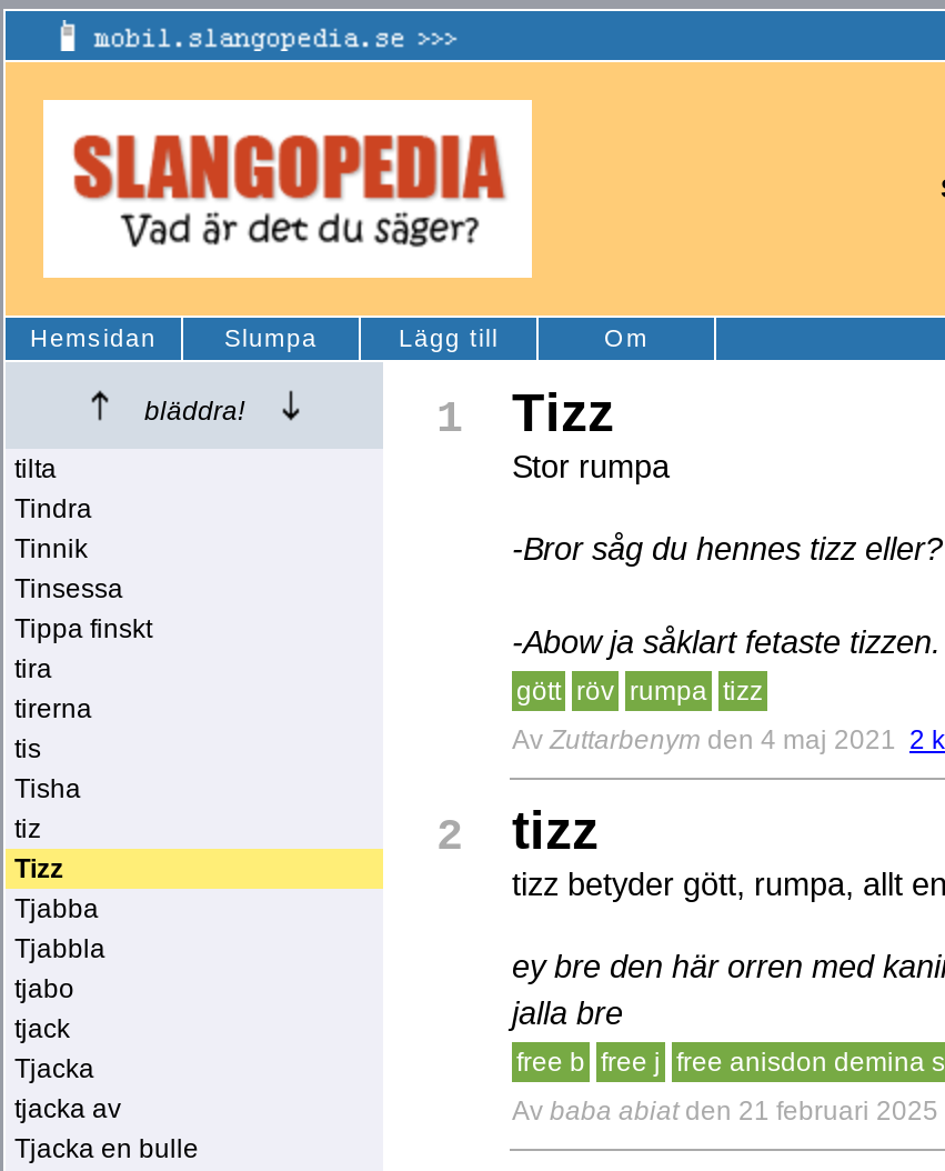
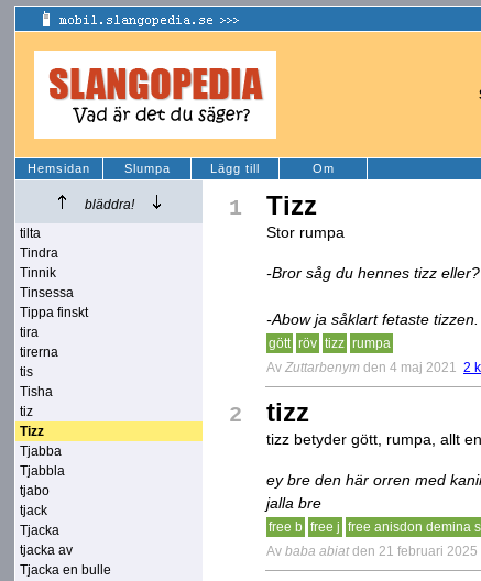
[516,675,763,707] gött röv rumpa tizz -> [269,336,391,351] gött röv tizz rumpa

